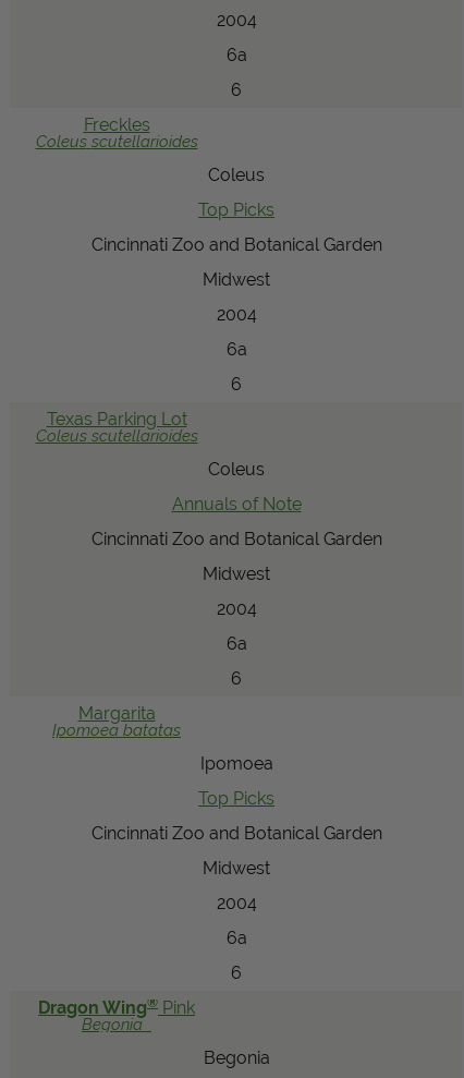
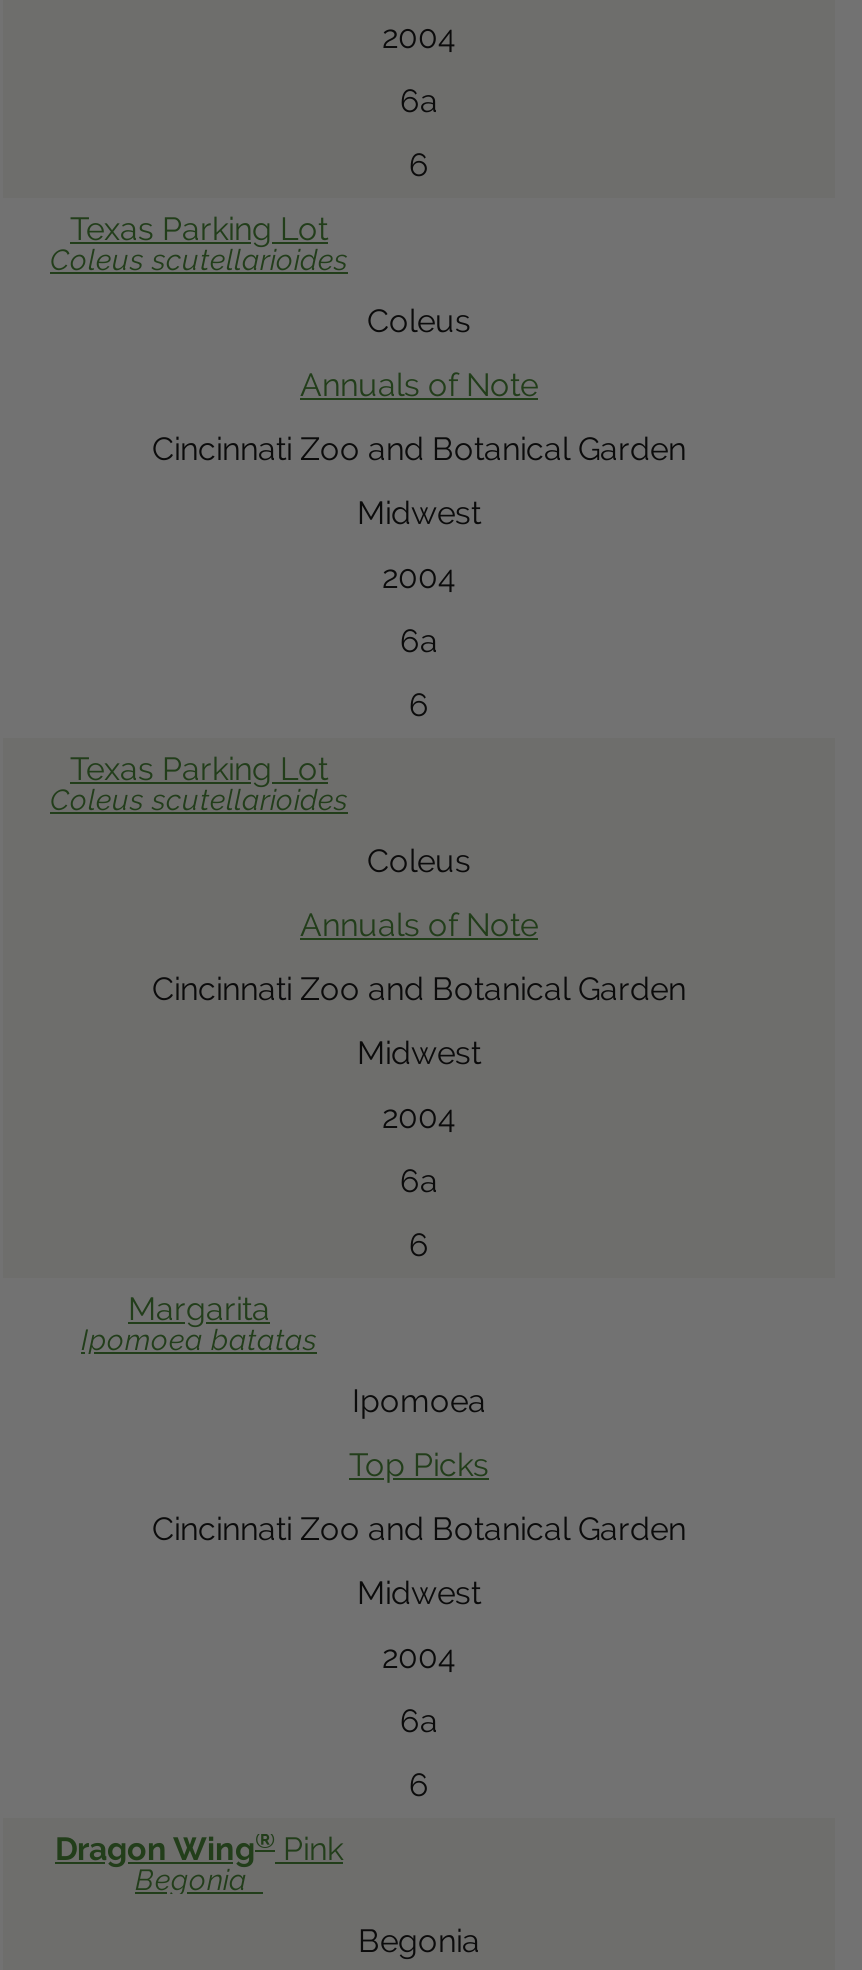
[83,115,150,135] Freckles -> [70,211,328,249] Texas Parking Lot
[198,200,274,221] Top Picks -> [300,367,538,405] Annuals of Note

